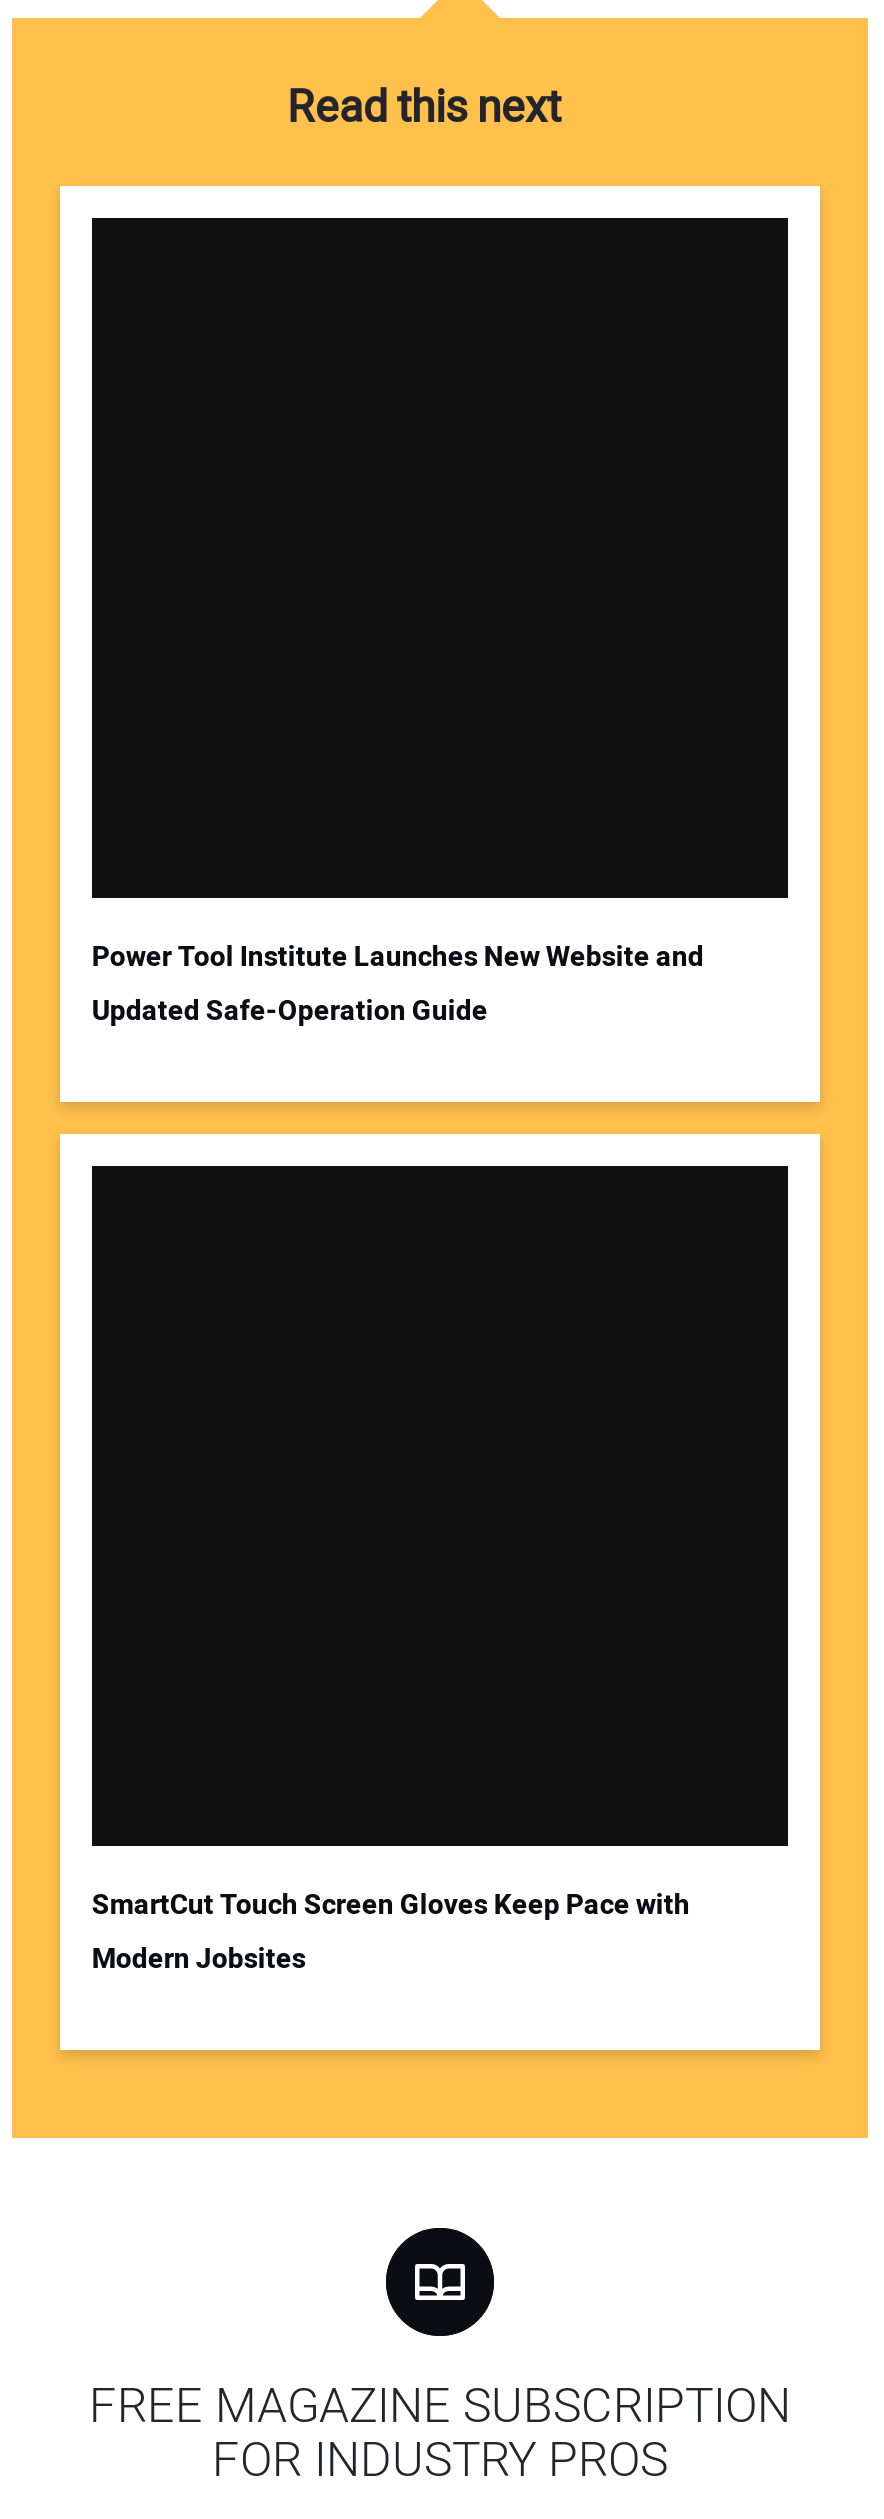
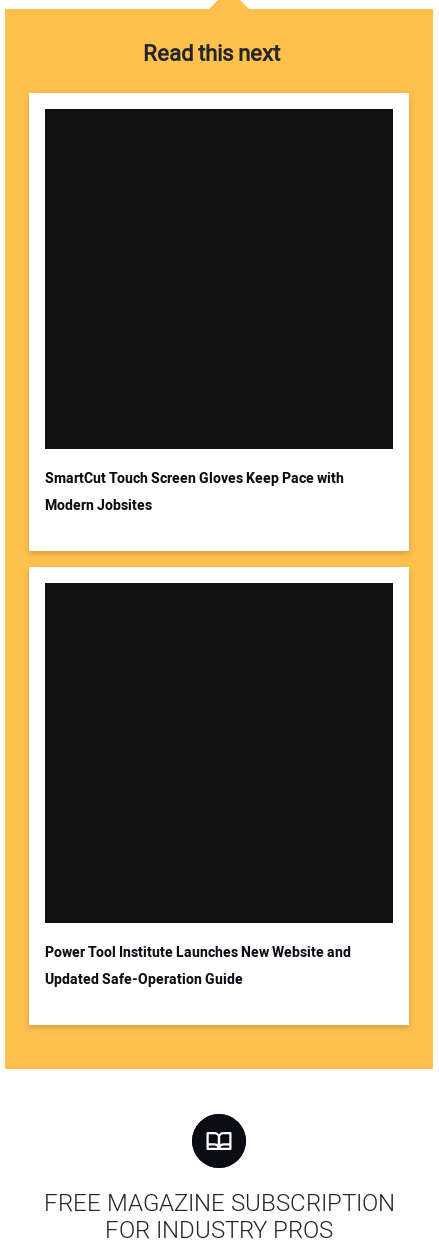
moved [92,936,704,1032] -> [45,942,351,990]: Power Tool Institute Launches New Website and | Updated Safe-Operation Guide
moved [92,1884,690,1980] -> [45,468,344,516]: SmartCut Touch Screen Gloves Keep Pace with | Modern Jobsites

